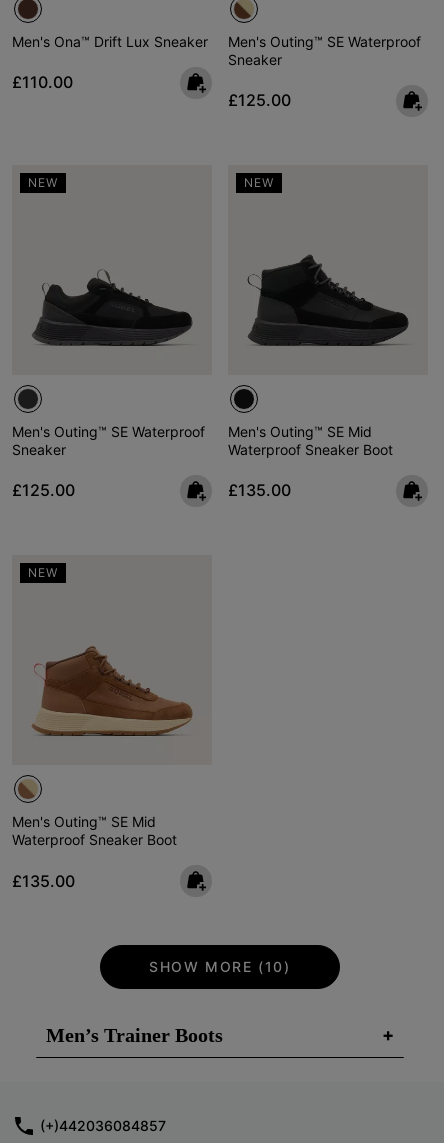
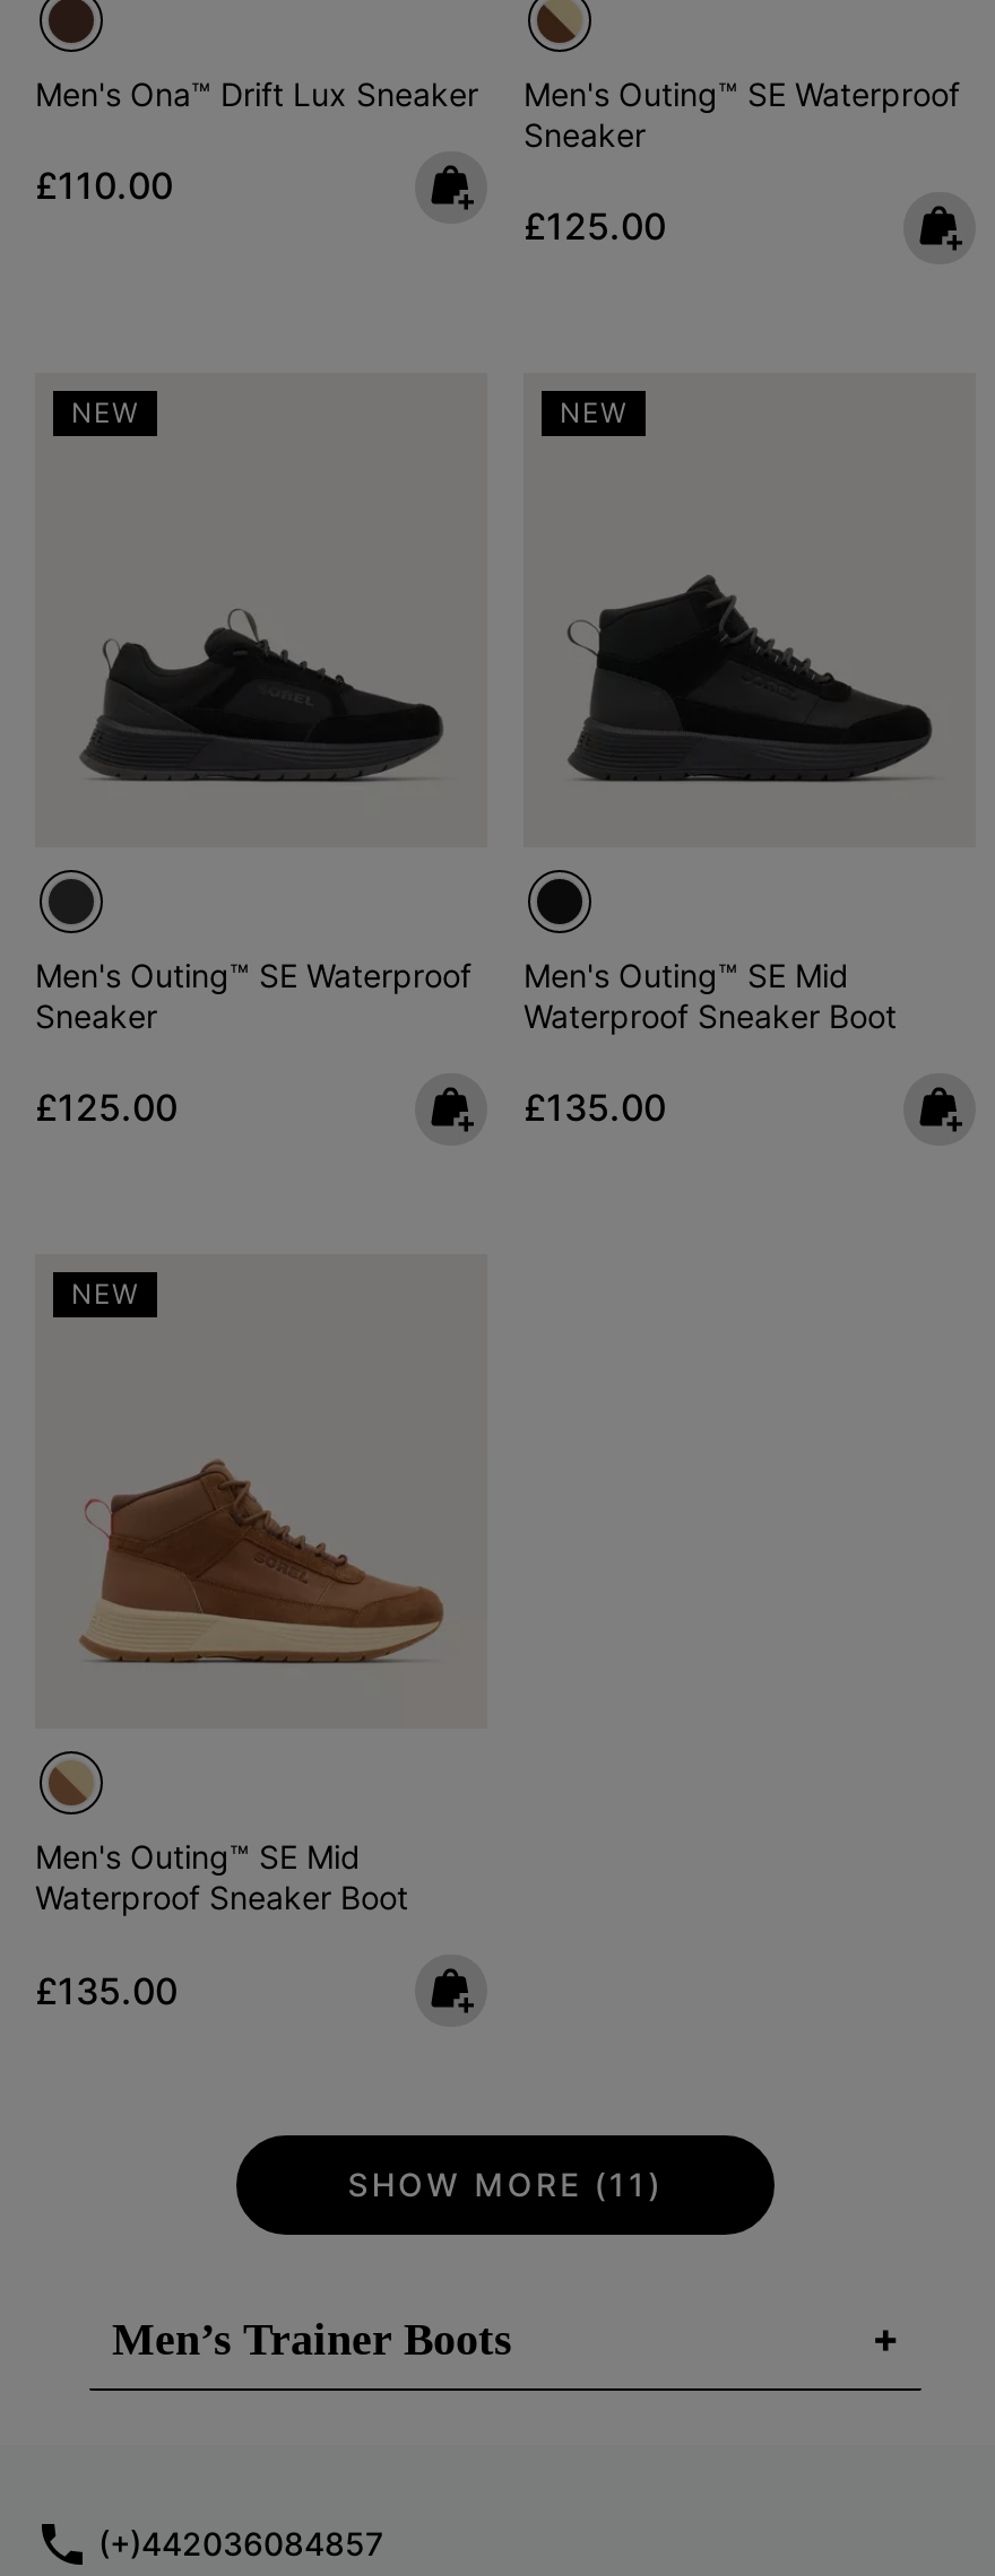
[149,958,291,975] SHOW MORE (10) -> [348,2165,663,2203] SHOW MORE (11)

